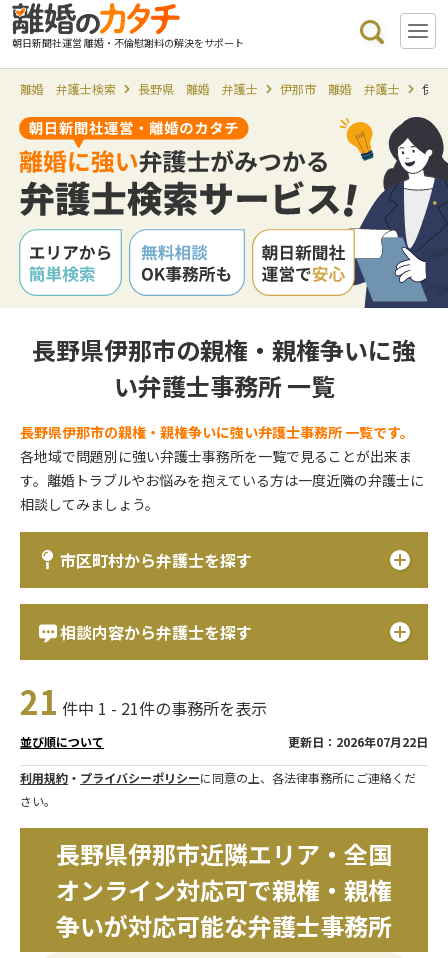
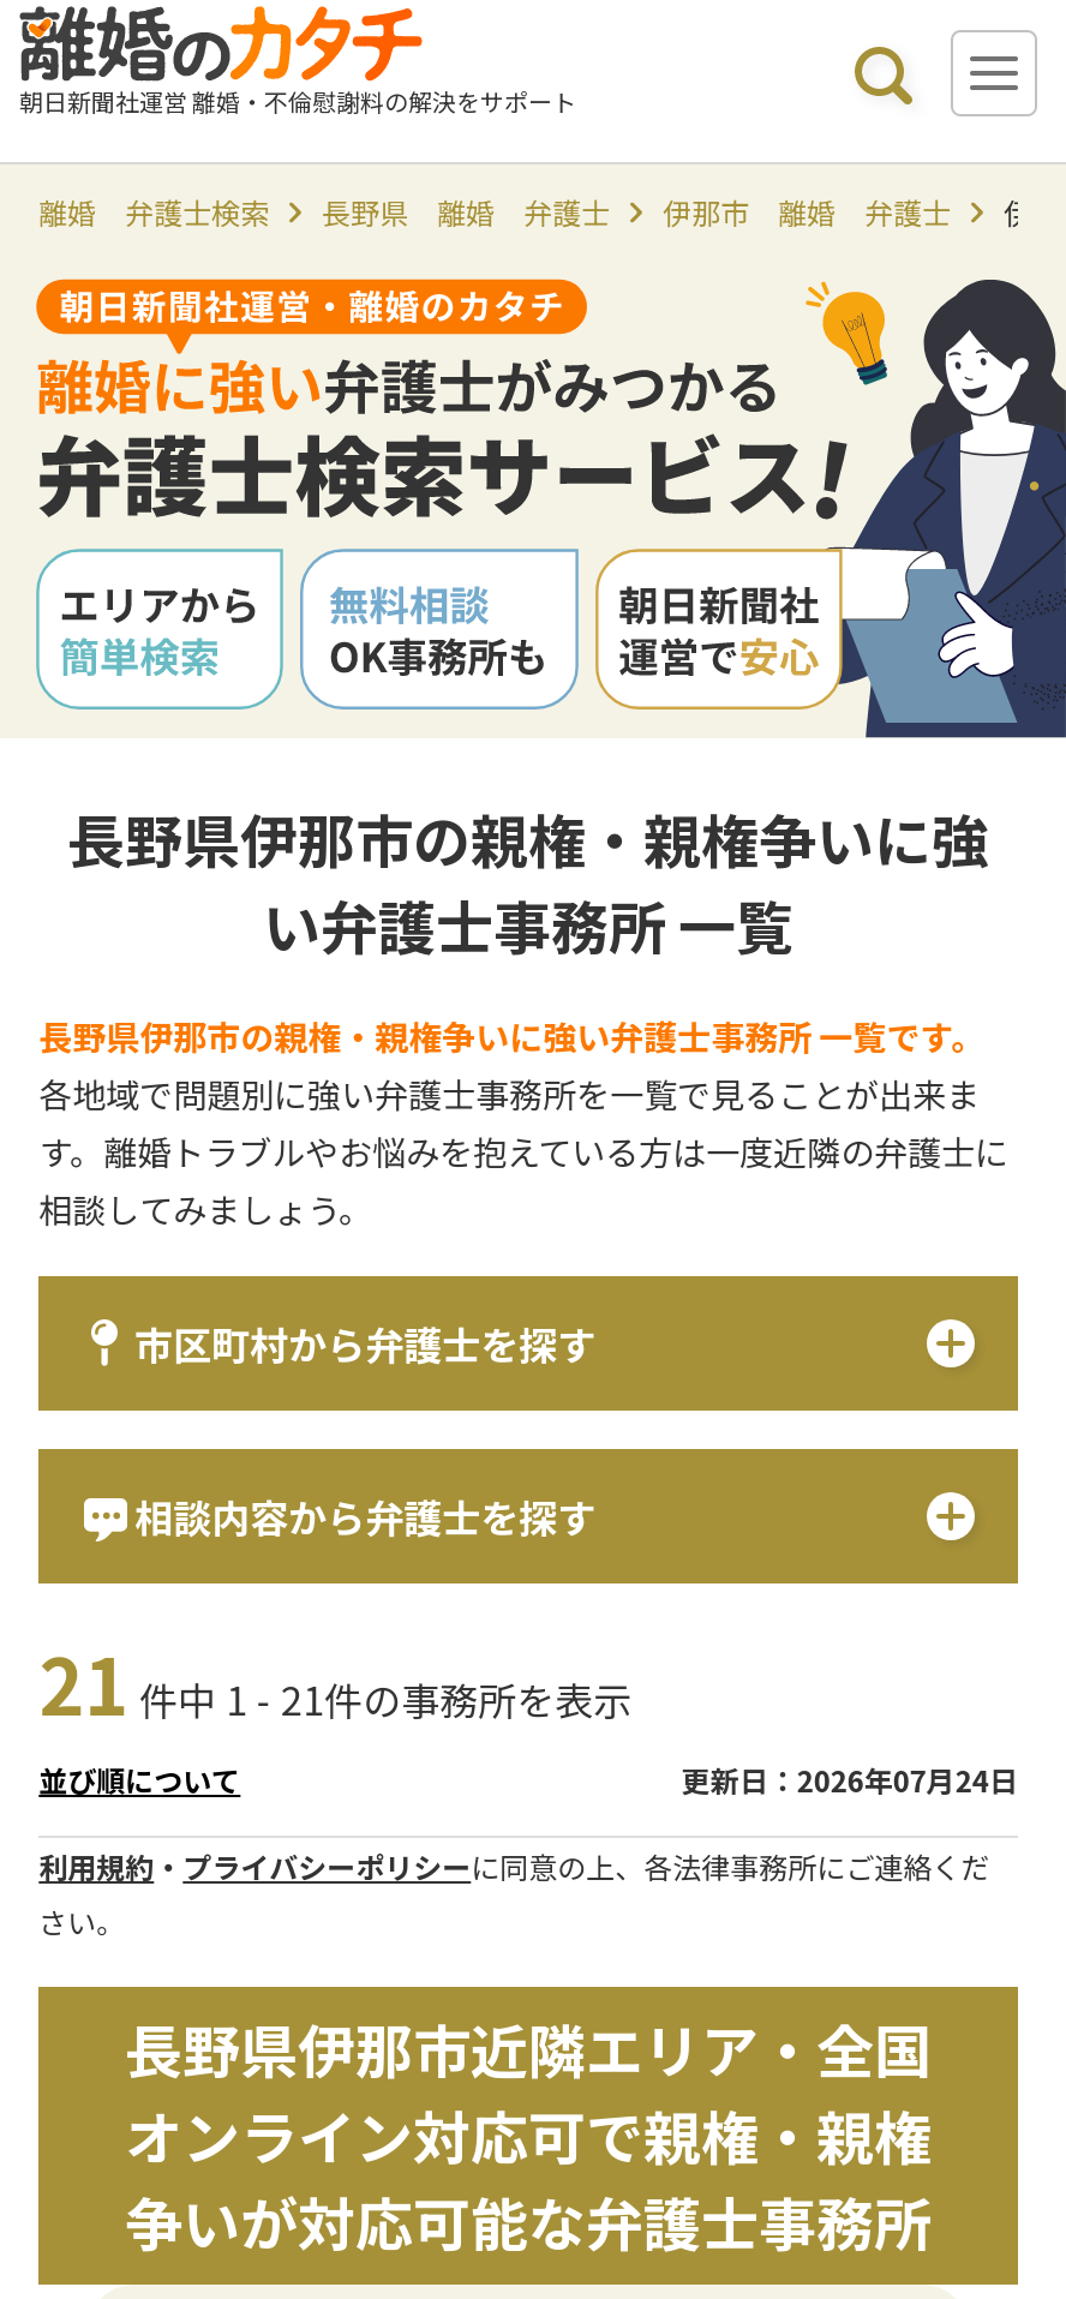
[288,733,428,750] 更新日：2026年07月22日 -> [681,1758,1018,1799] 更新日：2026年07月24日

